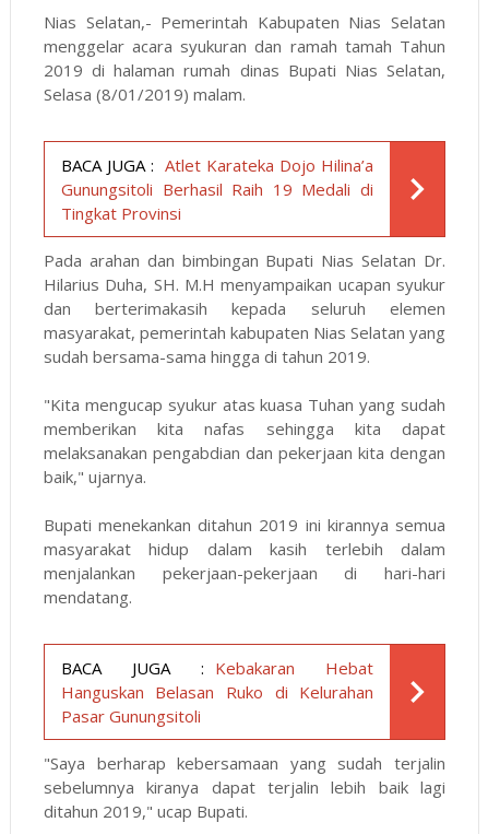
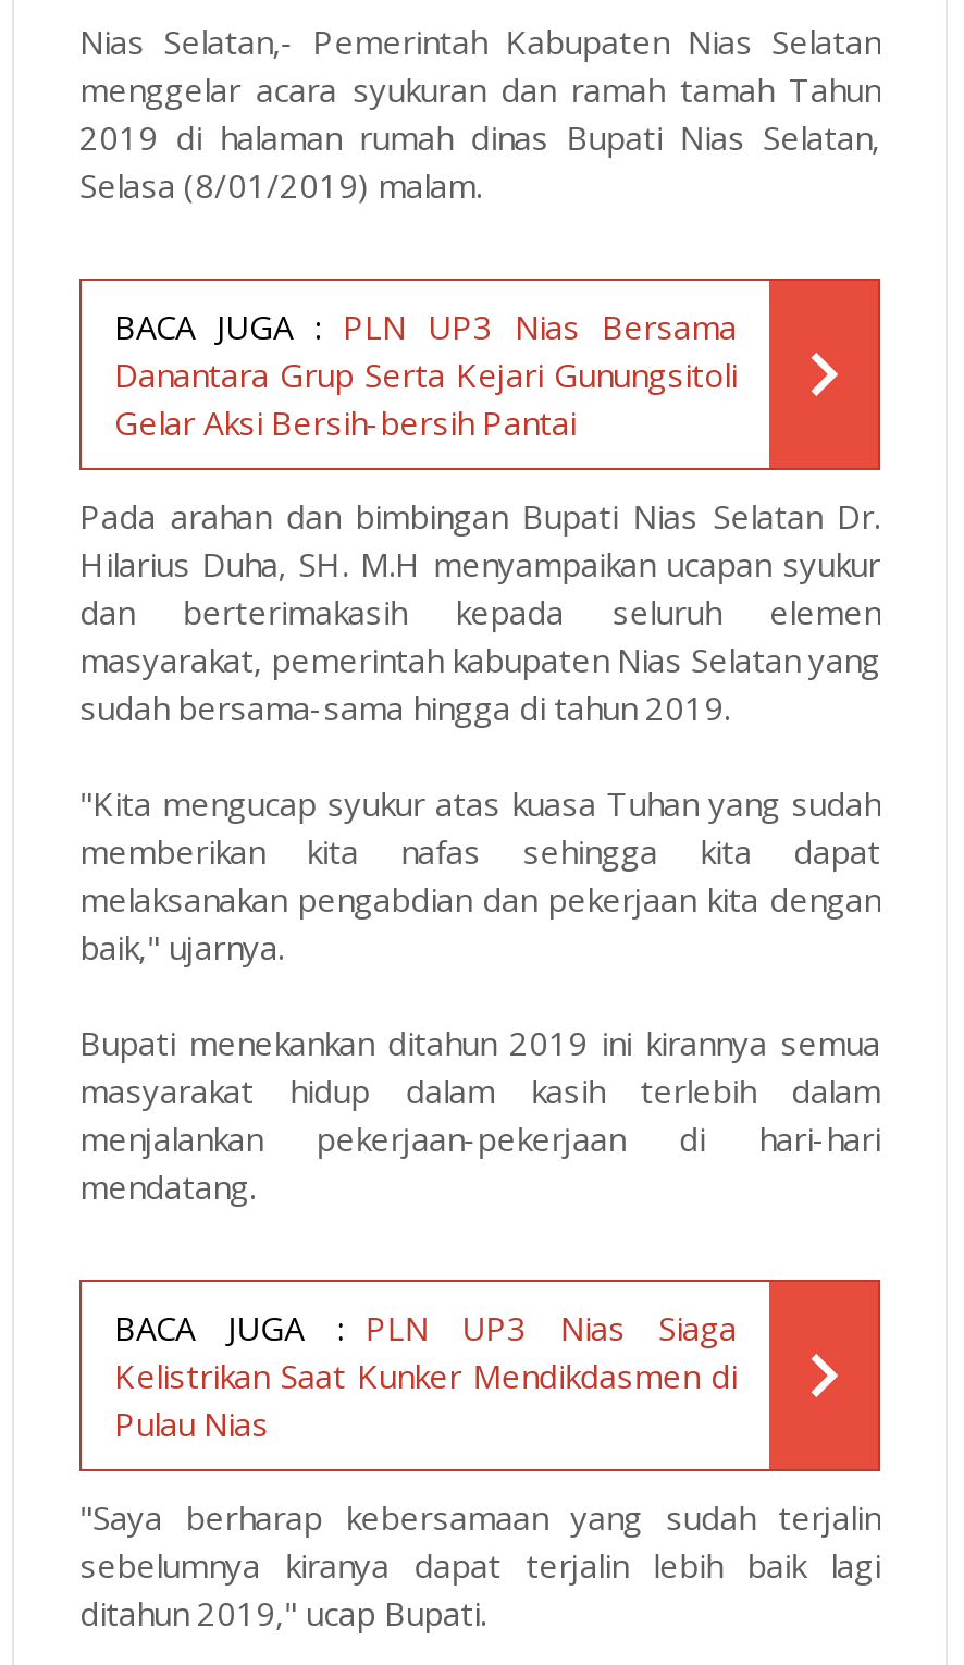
[61,154,373,224] BACA JUGA : Atlet Karateka Dojo Hilina’a | Gunungsitoli Berhasil Raih 19 Medali di | Tingkat Provinsi -> [114,305,737,444] BACA JUGA : PLN UP3 Nias Bersama | Danantara Grup Serta Kejari Gunungsitoli | Gelar Aksi Bersih-bersih Pantai
[61,657,373,727] BACA JUGA : Kebakaran Hebat | Hanguskan Belasan Ruko di Kelurahan | Pasar Gunungsitoli -> [114,1306,737,1446] BACA JUGA : PLN UP3 Nias Siaga | Kelistrikan Saat Kunker Mendikdasmen di | Pulau Nias

